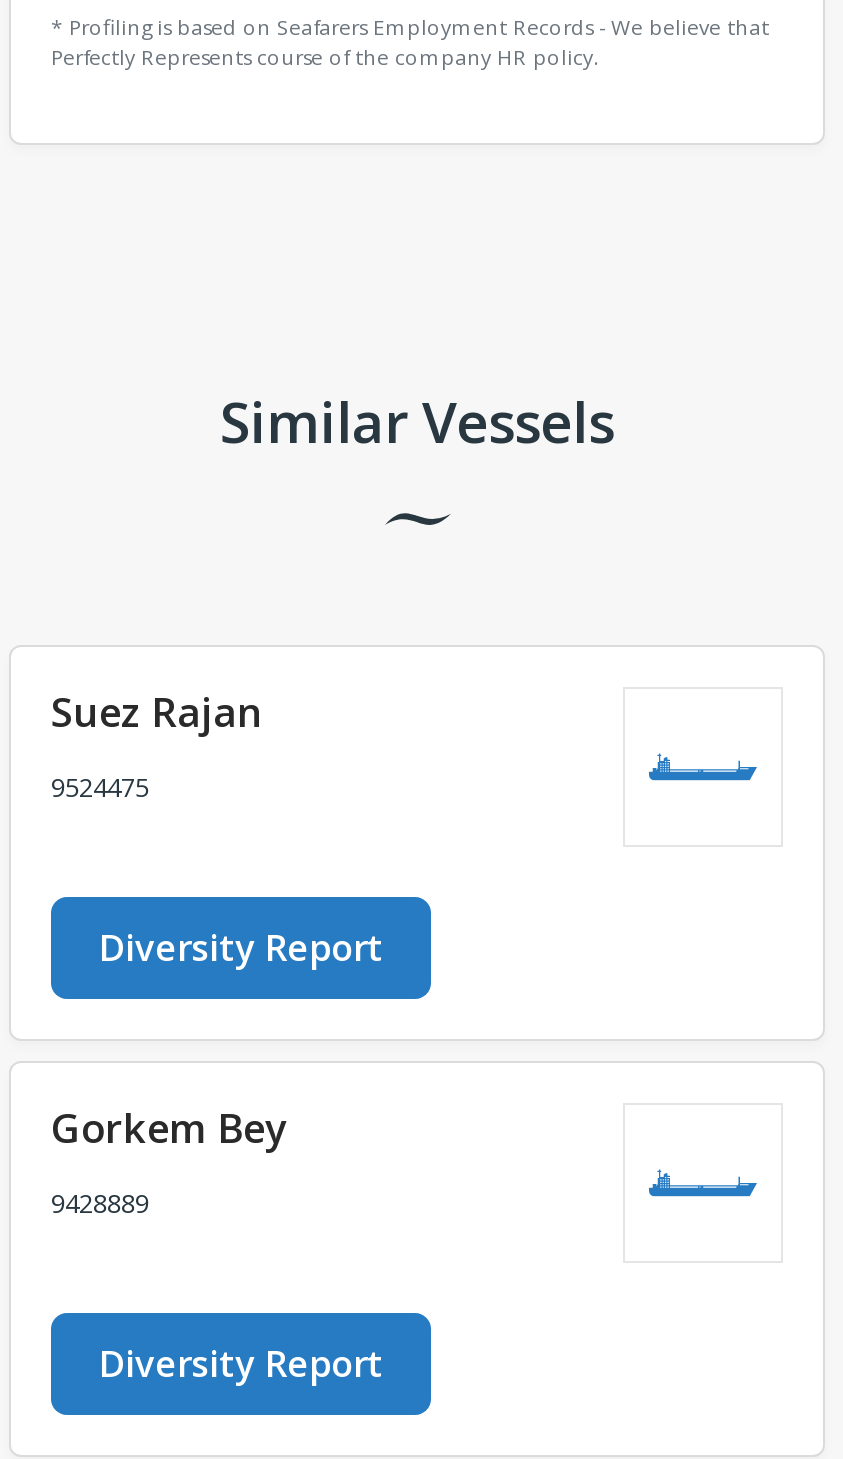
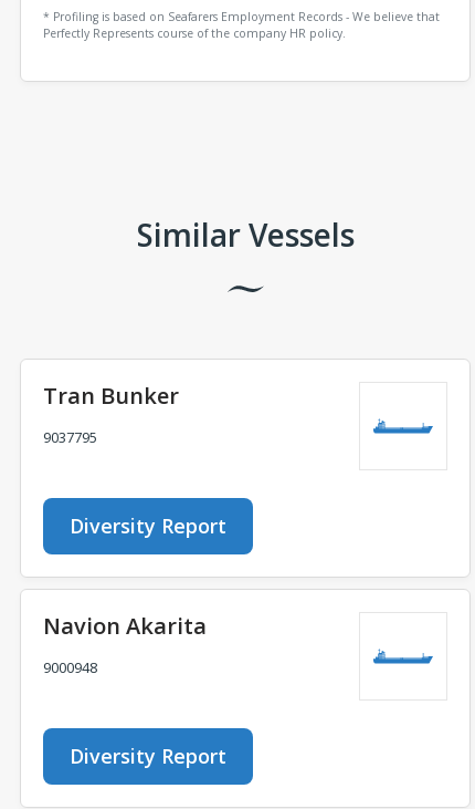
[51,685,263,739] Suez Rajan -> [43,381,179,411] Tran Bunker
[51,769,149,805] 9524475 -> [43,427,97,447] 9037795
[51,1101,287,1155] Gorkem Bey -> [43,611,207,641] Navion Akarita
[51,1185,149,1221] 9428889 -> [43,657,97,677] 9000948

